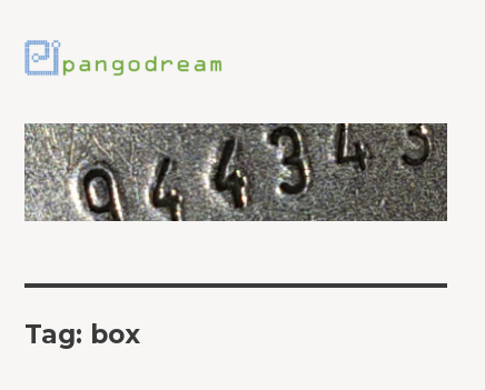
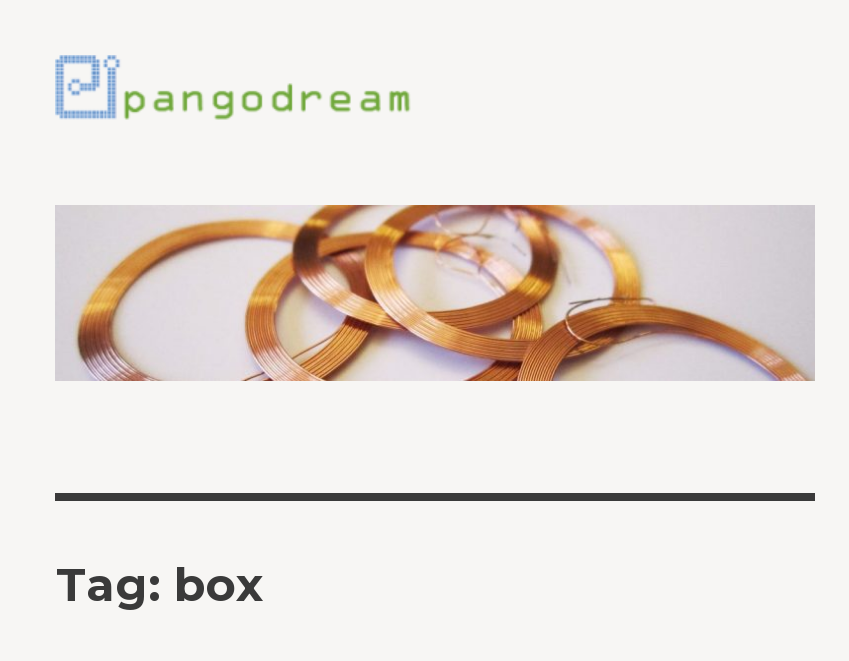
[24,122,448,222] [image] -> [57,203,815,383] [image]

